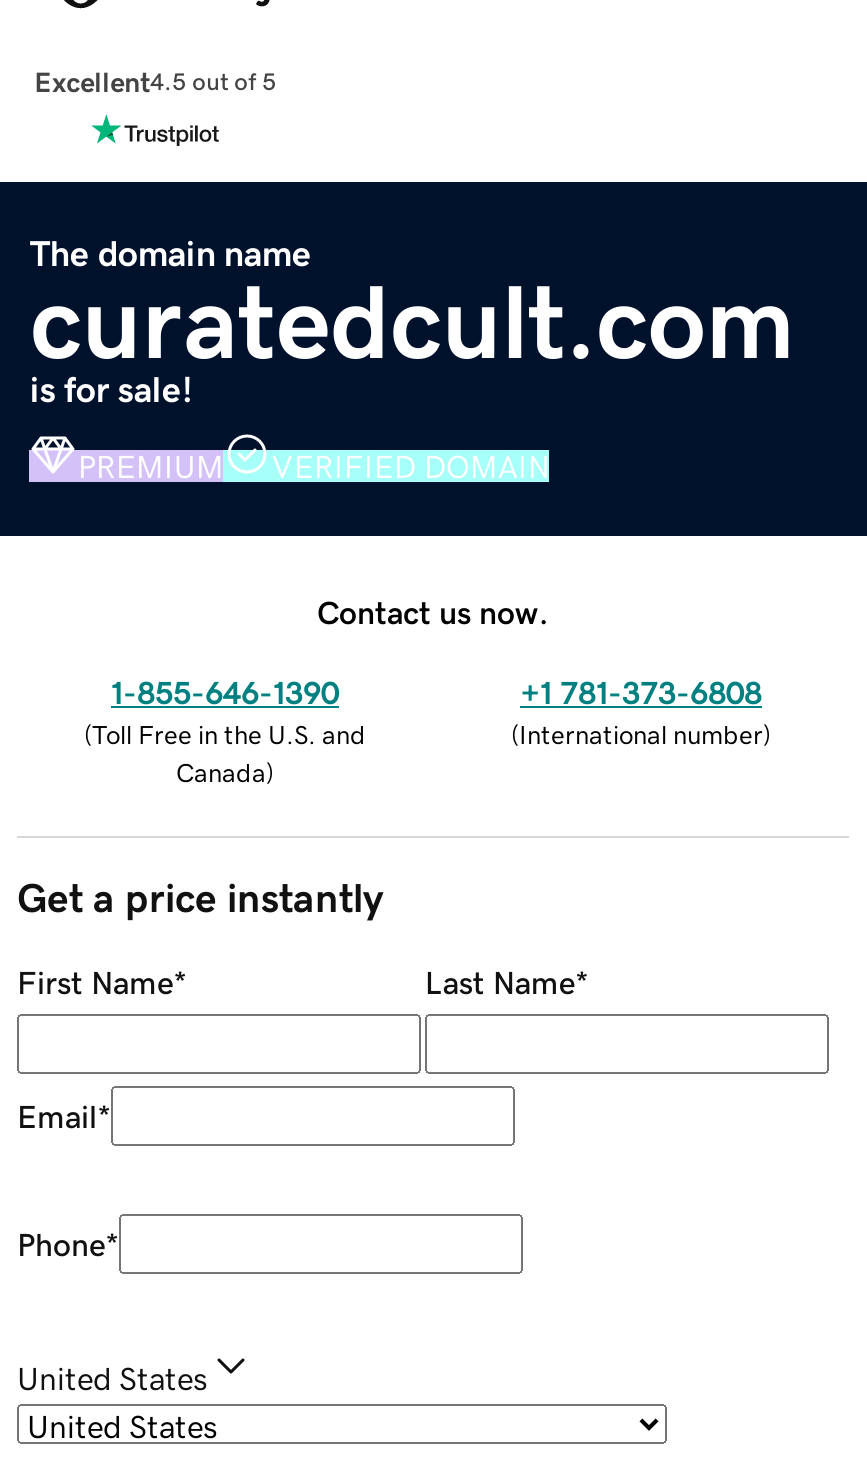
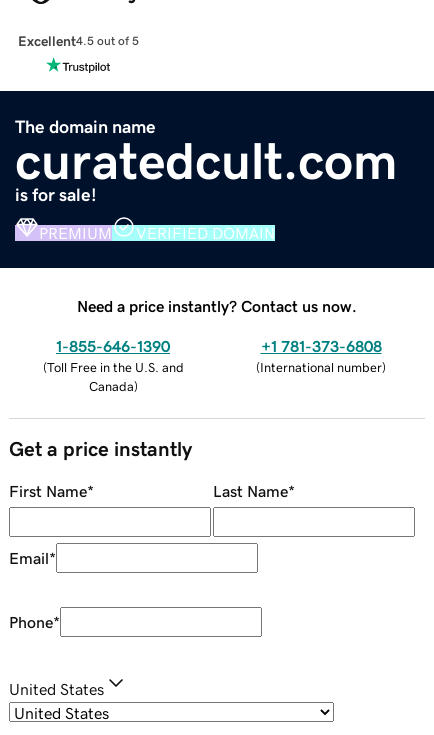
[317,595,549,627] Contact us now. -> [77,298,357,314] Need a price instantly? Contact us now.

